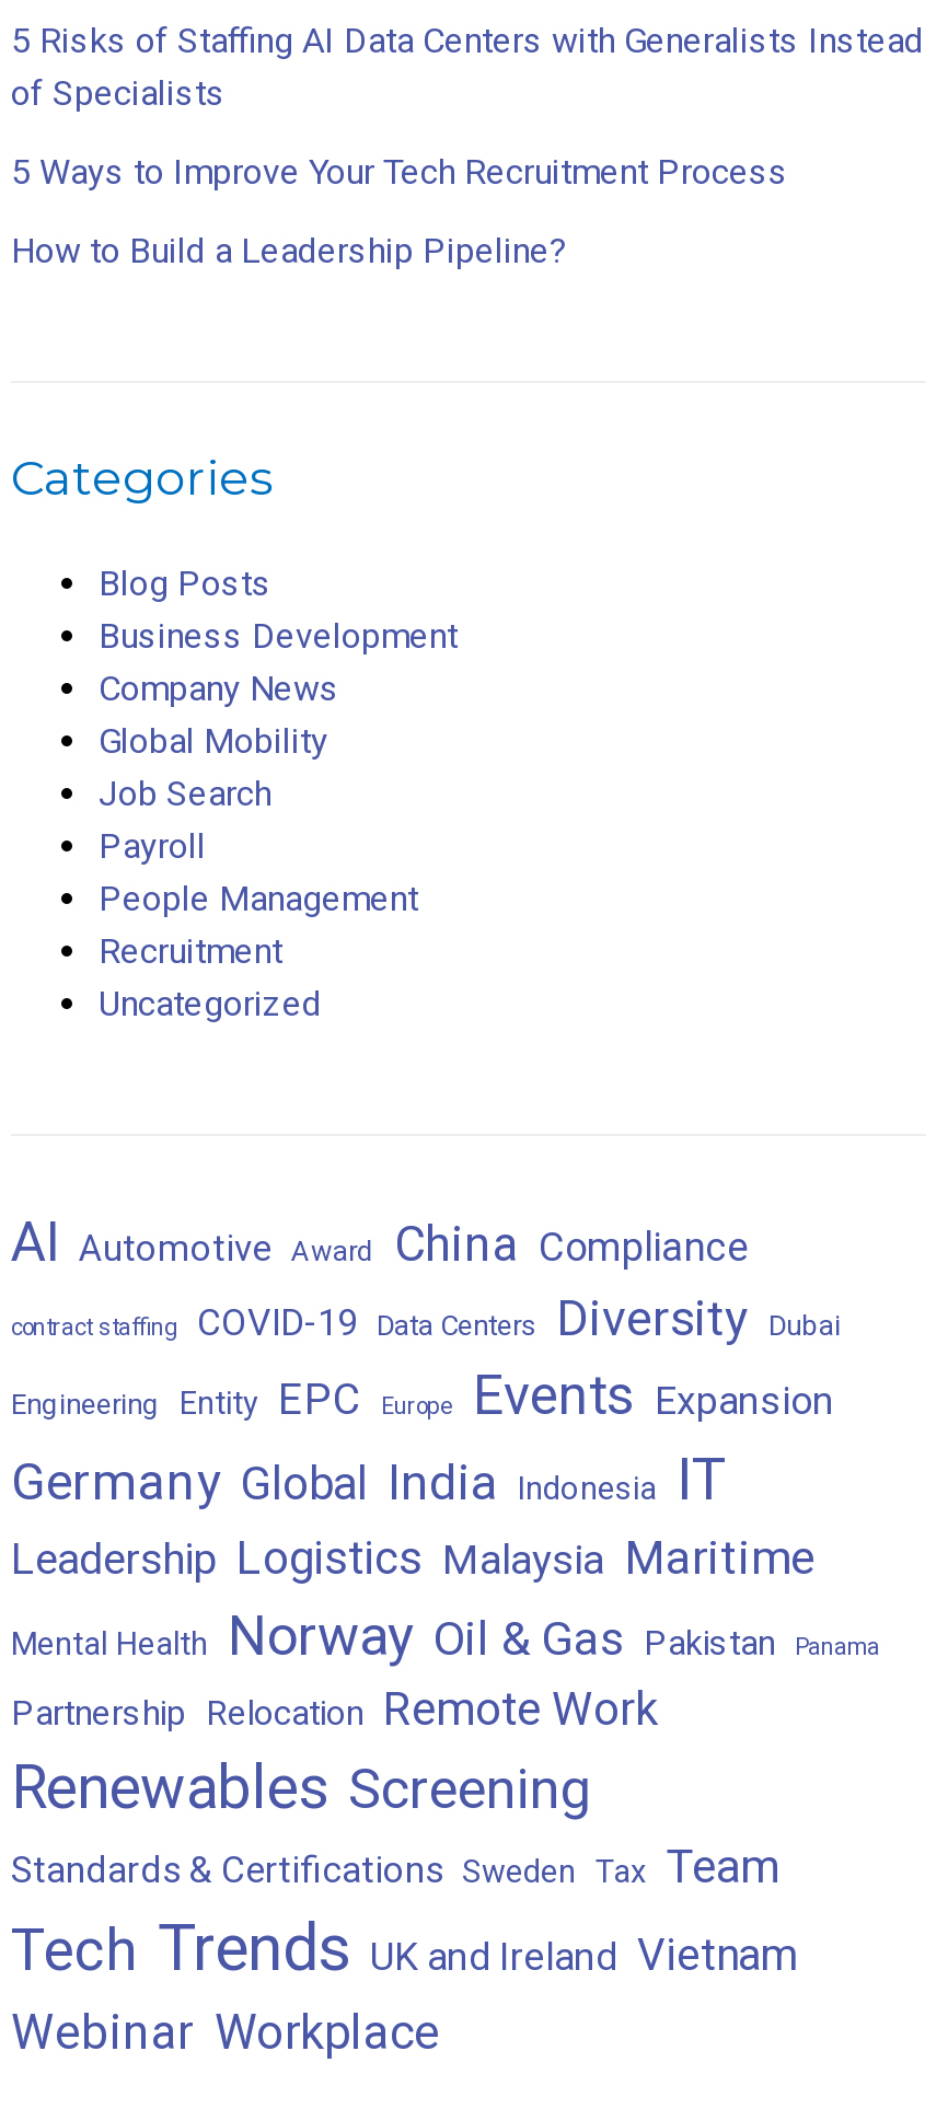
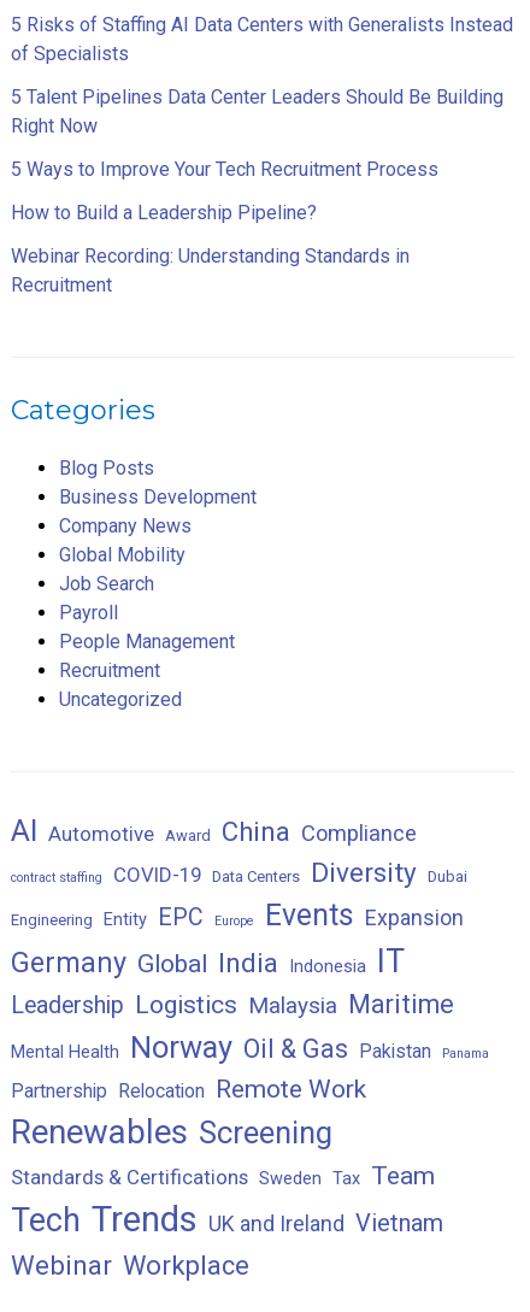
none -> [11,86,503,137] 5 Talent Pipelines Data Center Leaders Should Be Building | Right Now
none -> [11,245,410,296] Webinar Recording: Understanding Standards in | Recruitment

